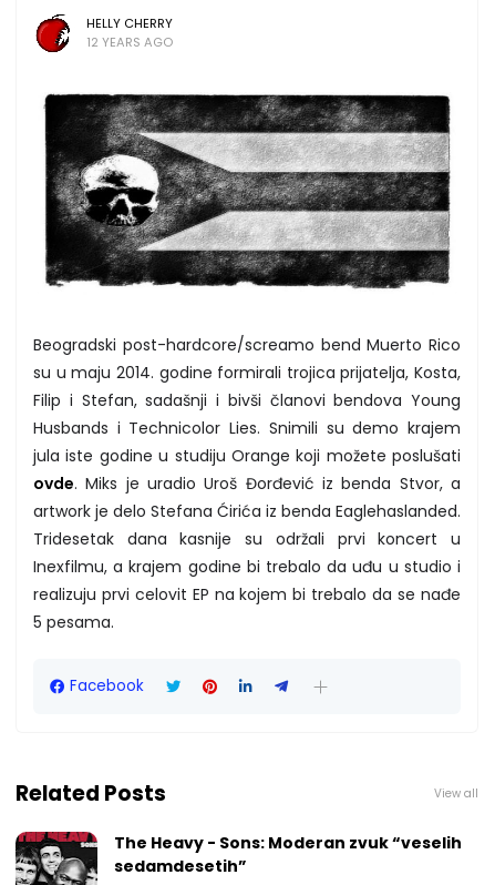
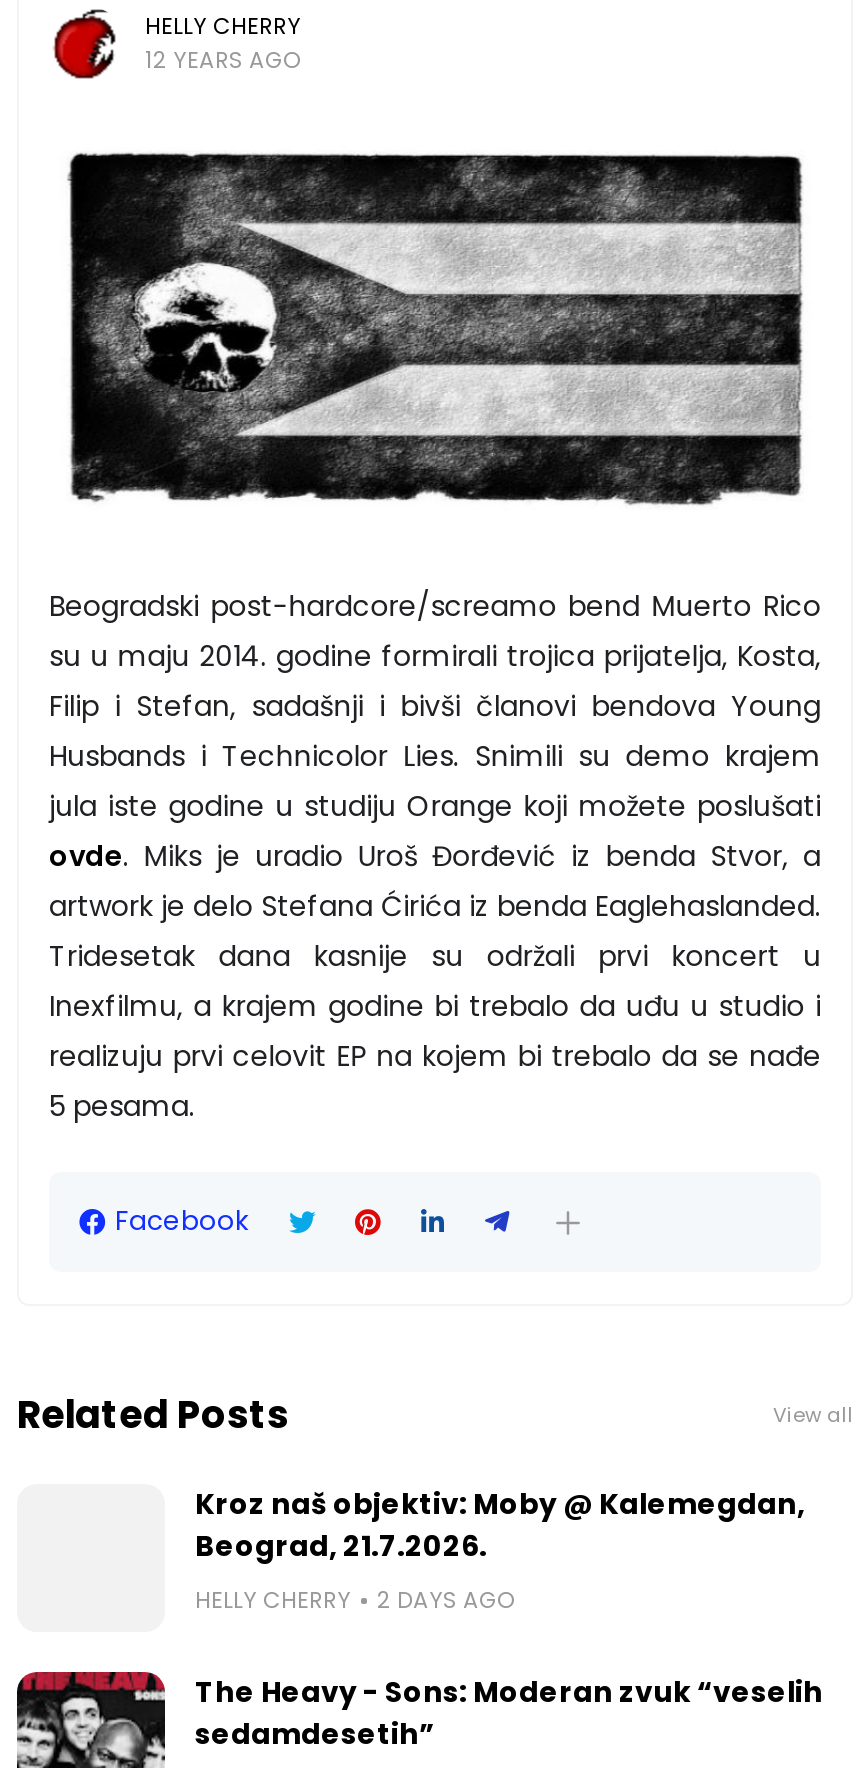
none -> [195,1484,805,1616] Kroz naš objektiv: Moby @ Kalemegdan, | Beograd, 21.7.2026. | HELLY CHERRY | 2 DAYS AGO

